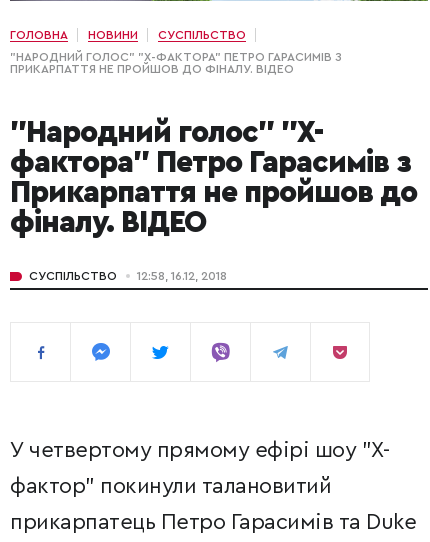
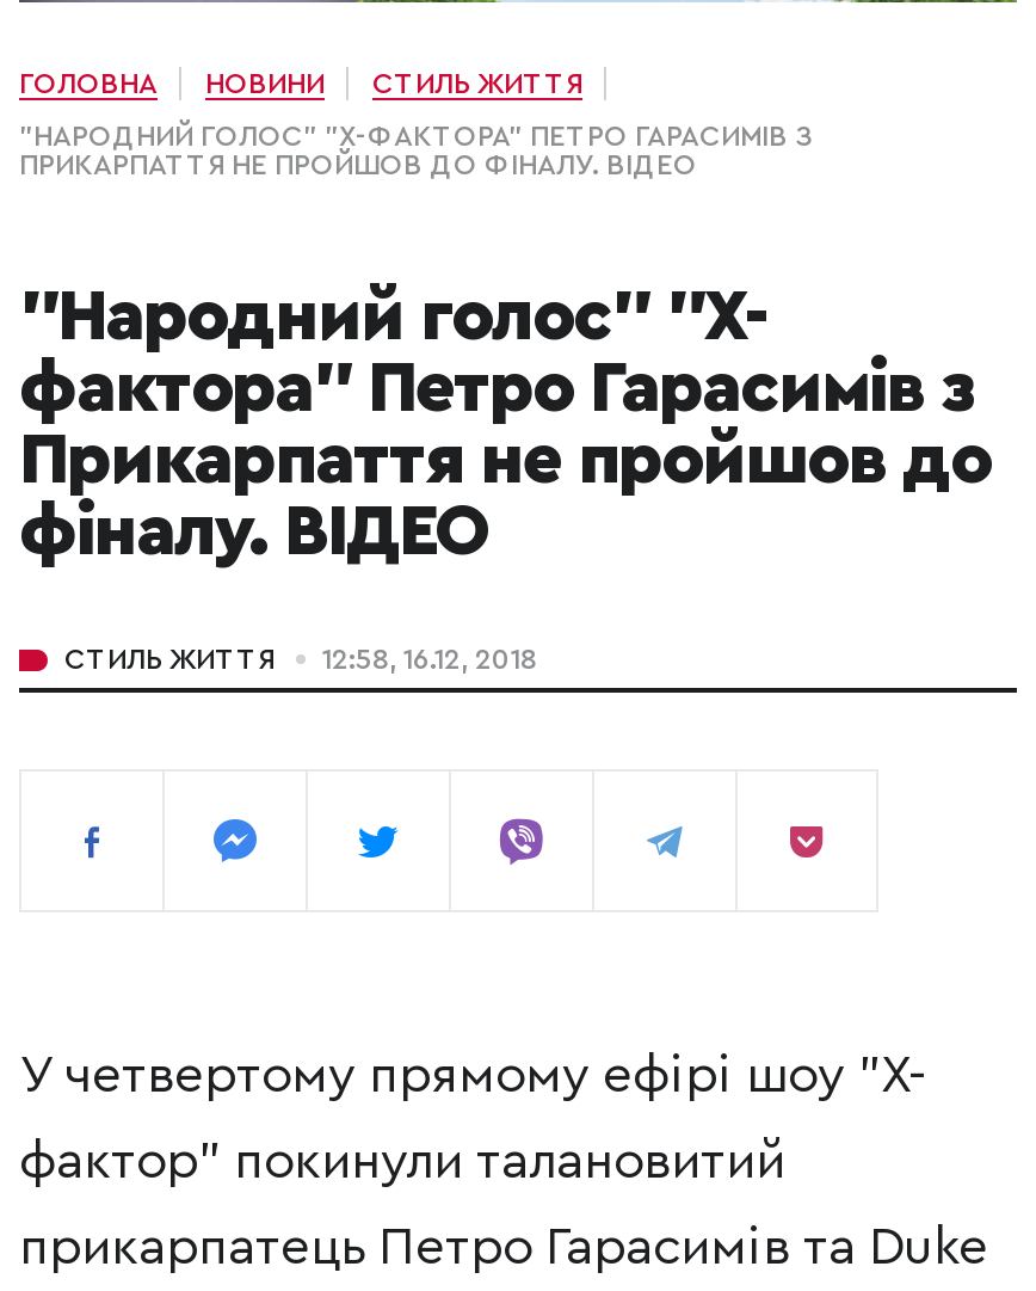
[158,29,246,41] СУСПІЛЬСТВО -> [372,70,582,98] СТИЛЬ ЖИТТЯ
[29,270,117,282] СУСПІЛЬСТВО -> [64,645,275,674] СТИЛЬ ЖИТТЯ

